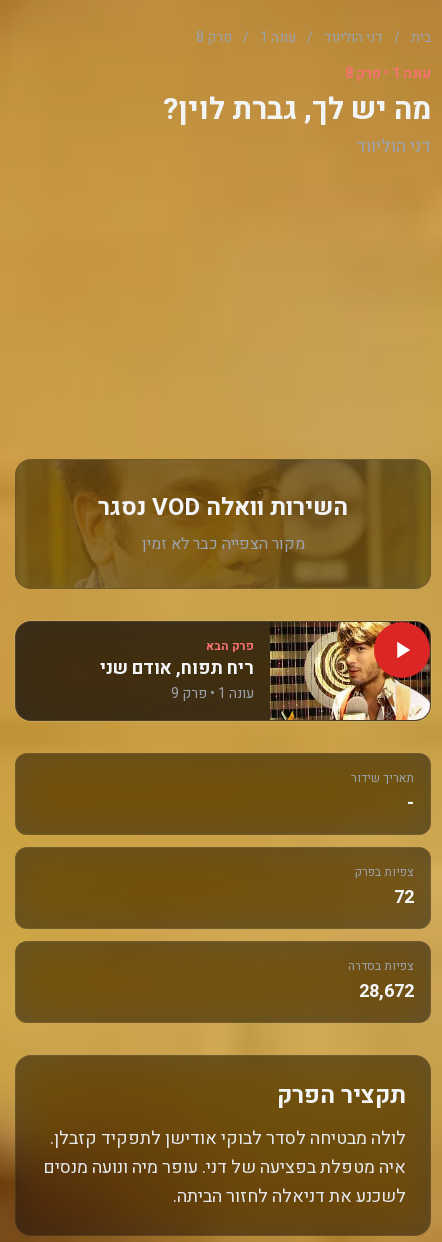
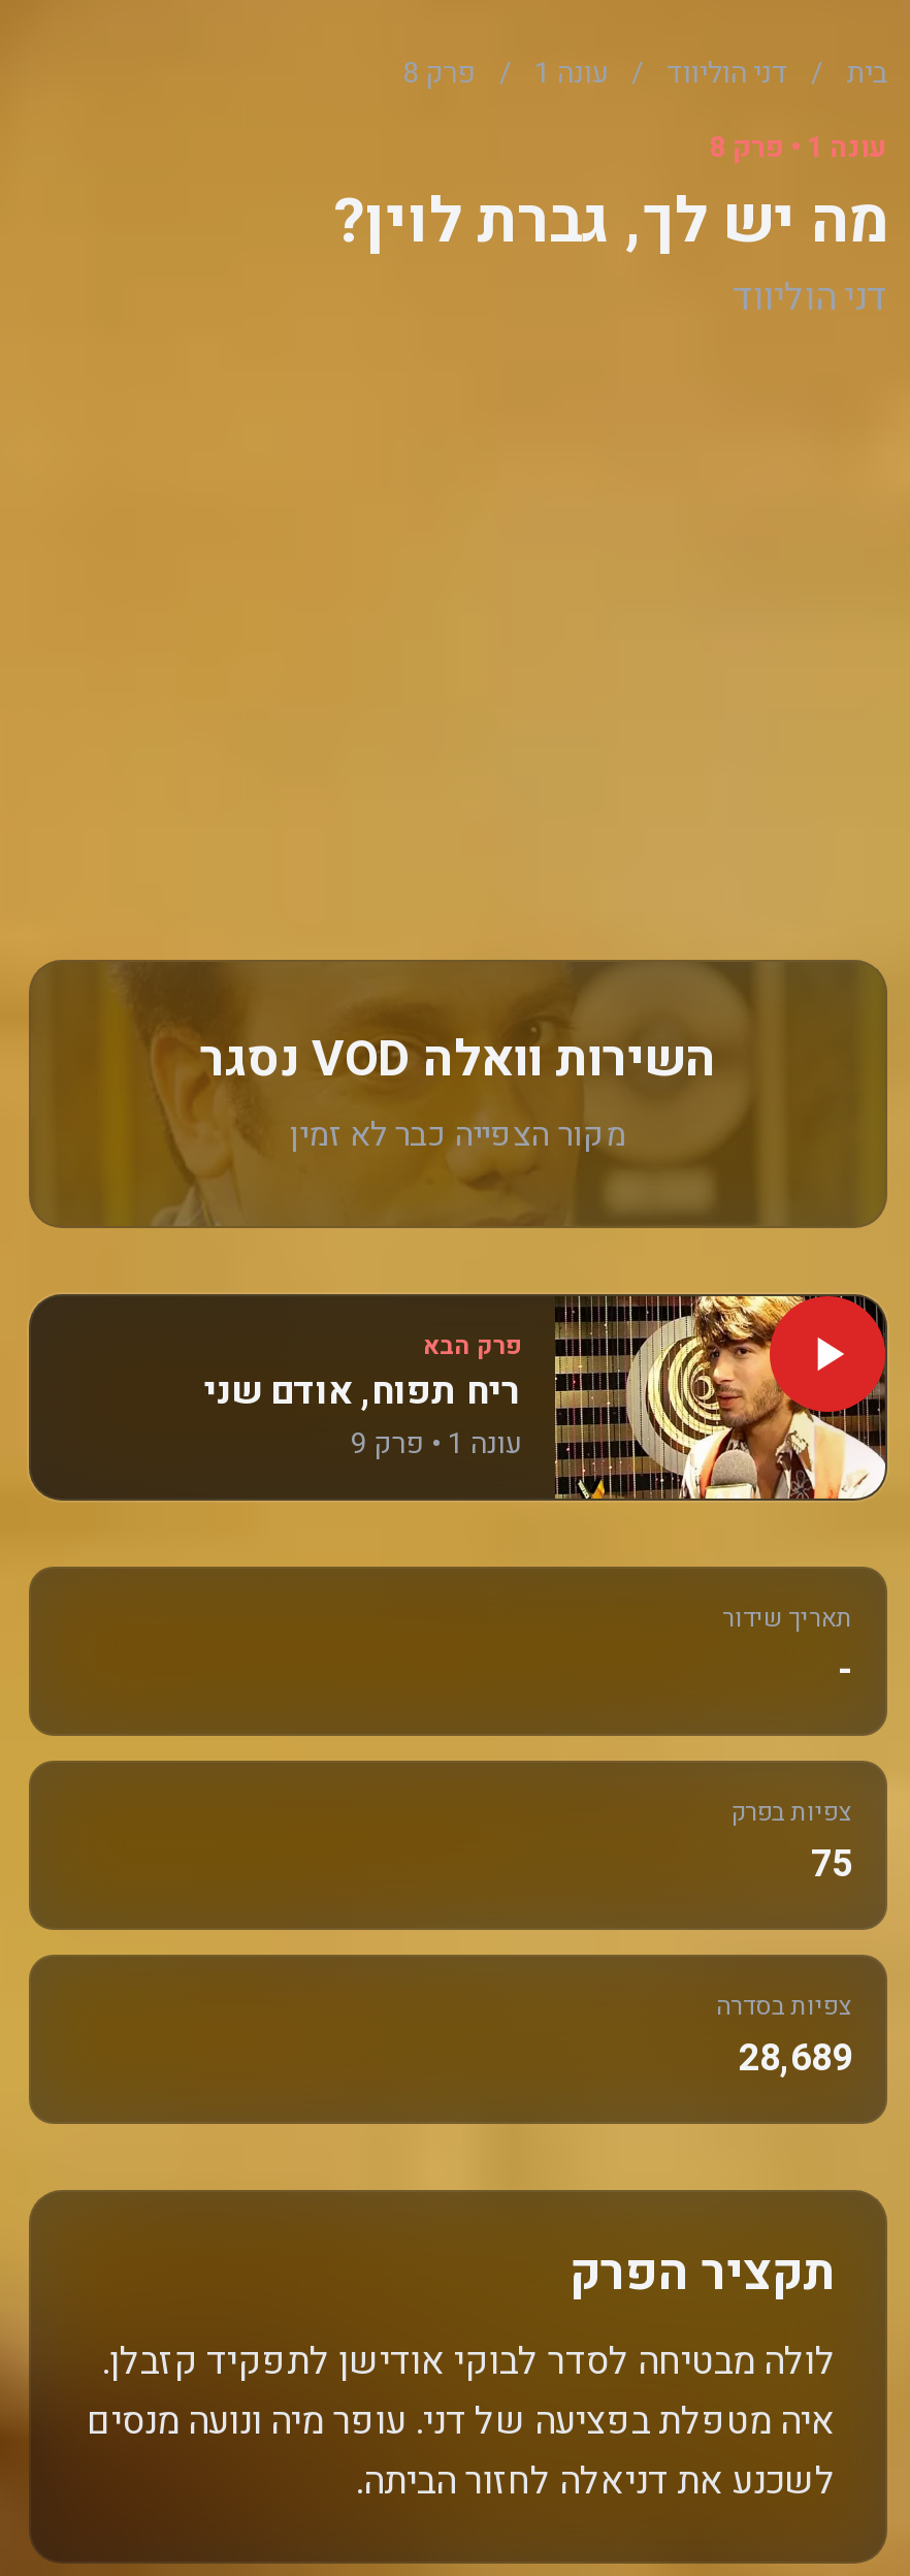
[394,884,414,911] 72 -> [811,1837,852,1893] 75
[359,978,414,1005] 28,672 -> [739,2031,852,2087] 28,689

